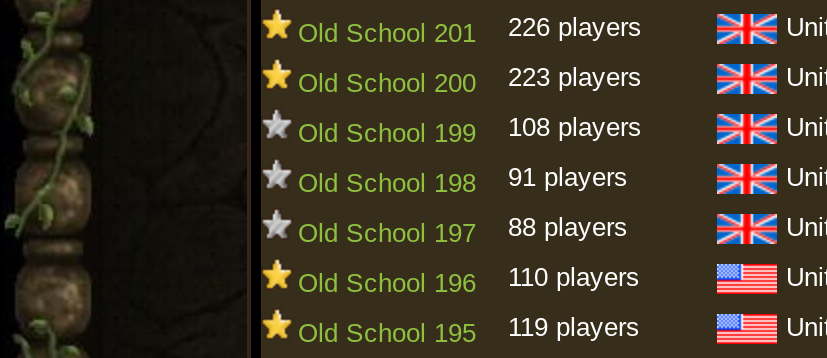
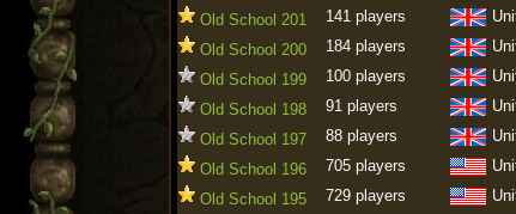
[298,12,642,48] Old School 201 226 players -> [199,7,405,29] Old School 201 141 players
[298,62,642,98] Old School 200 223 players -> [199,37,405,59] Old School 200 184 players
[298,112,642,148] Old School 199 108 players -> [199,67,405,88] Old School 199 100 players
[298,262,640,298] Old School 196 110 players -> [199,157,405,178] Old School 196 705 players
[298,312,640,348] Old School 195 119 players -> [199,187,405,208] Old School 195 729 players

